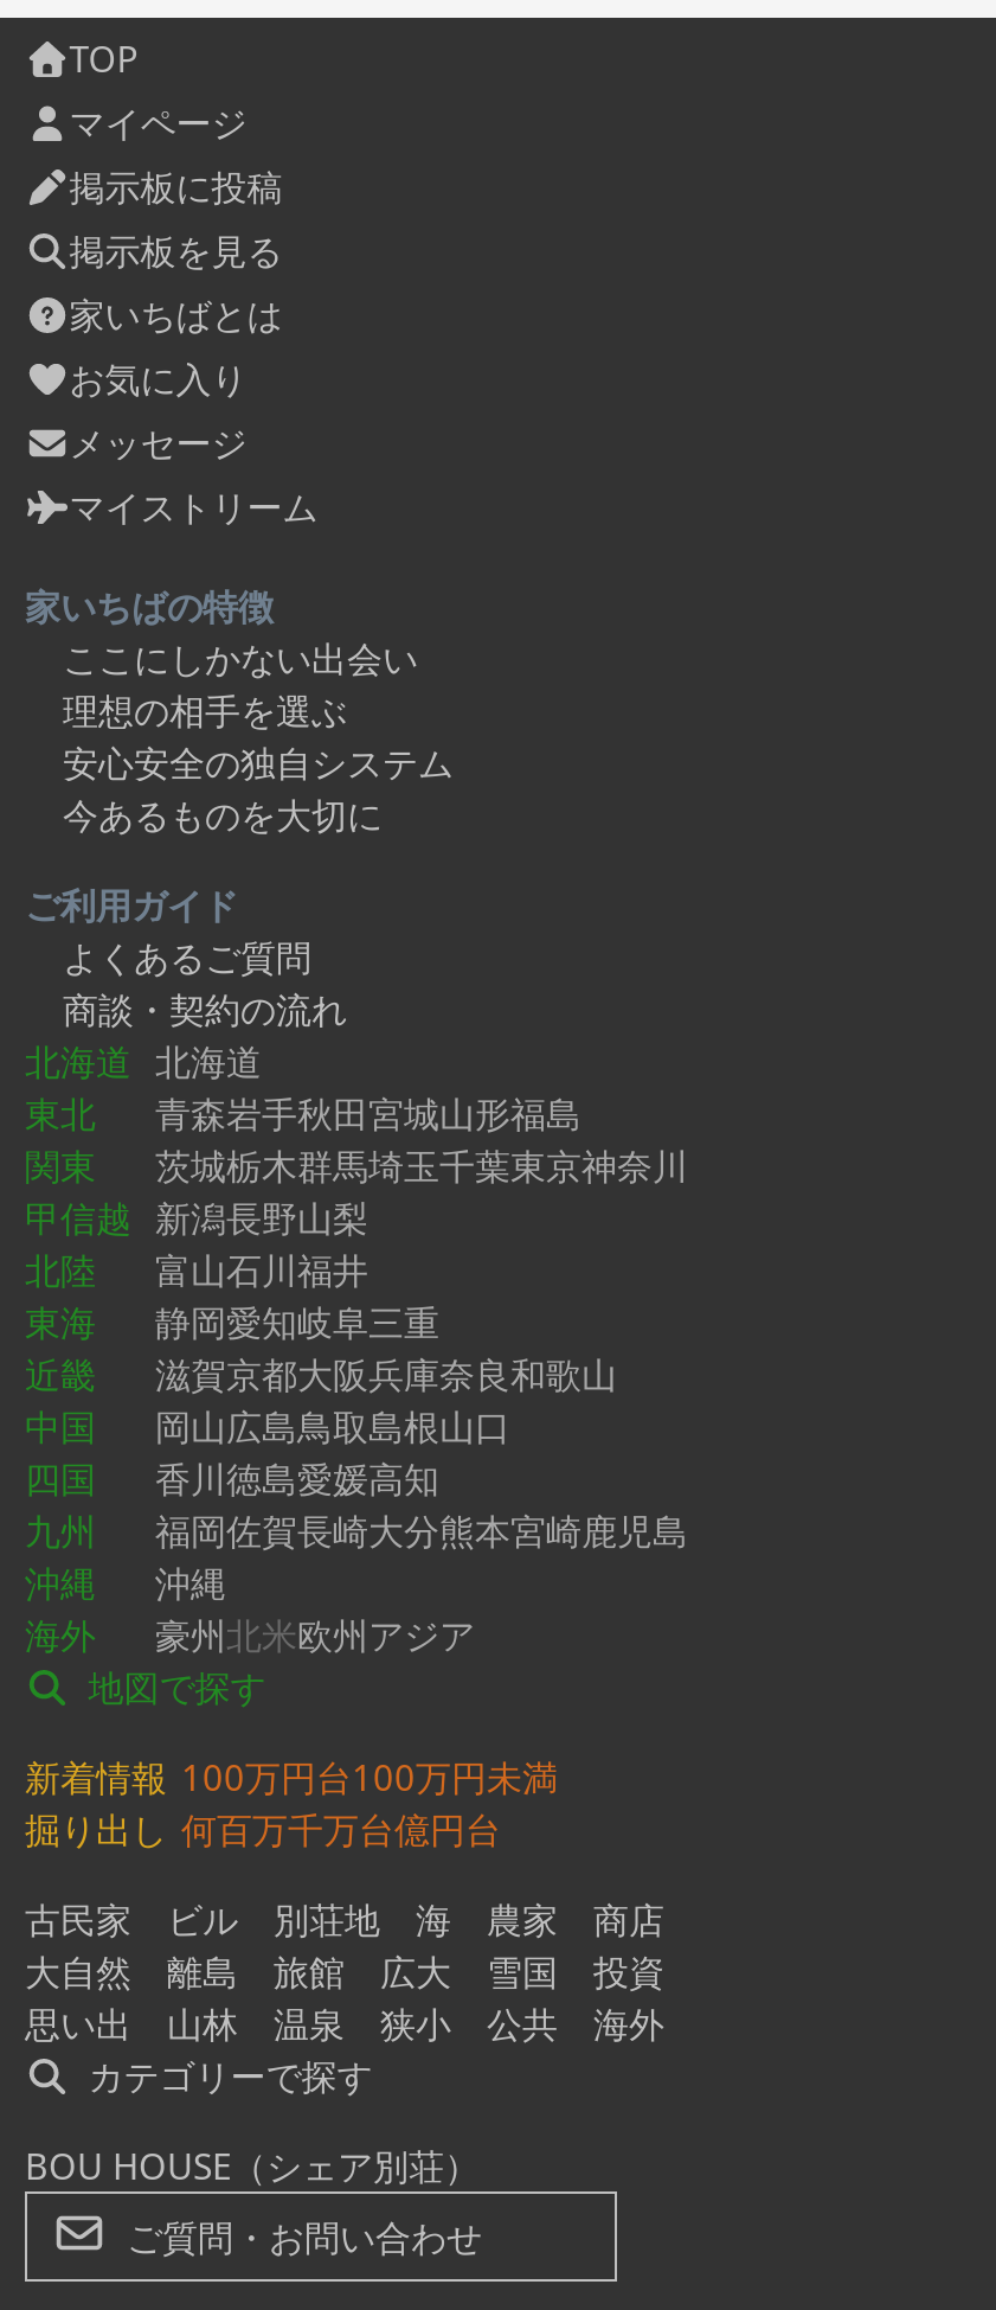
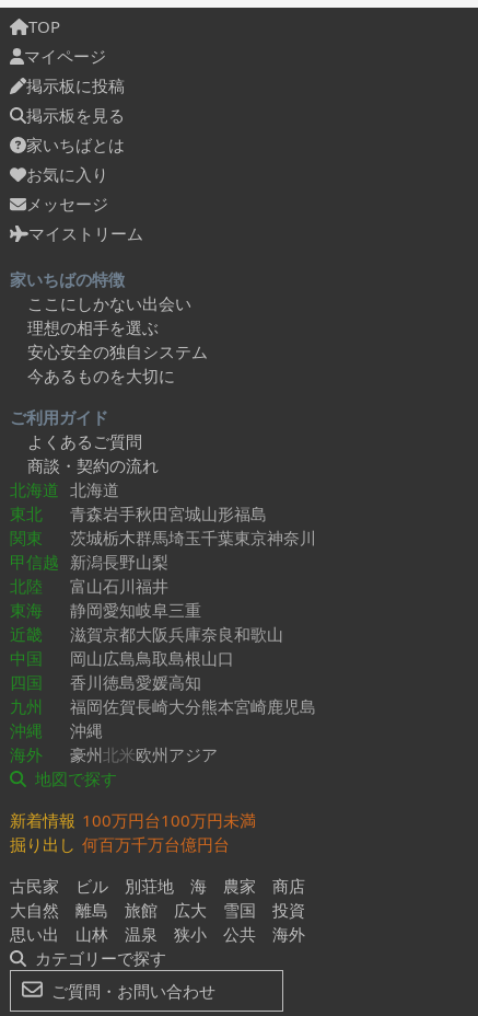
[25,2142,480,2189] BOU HOUSE（シェア別荘） -> none

